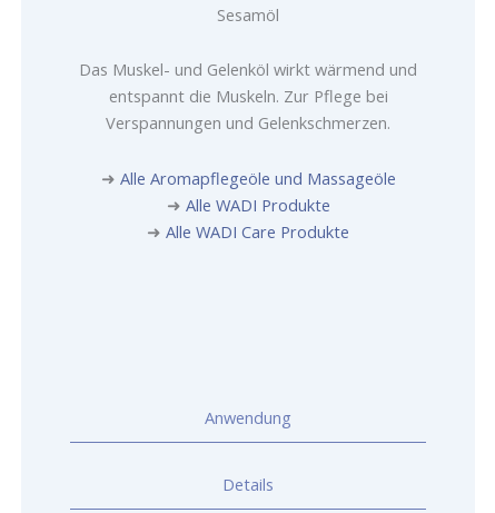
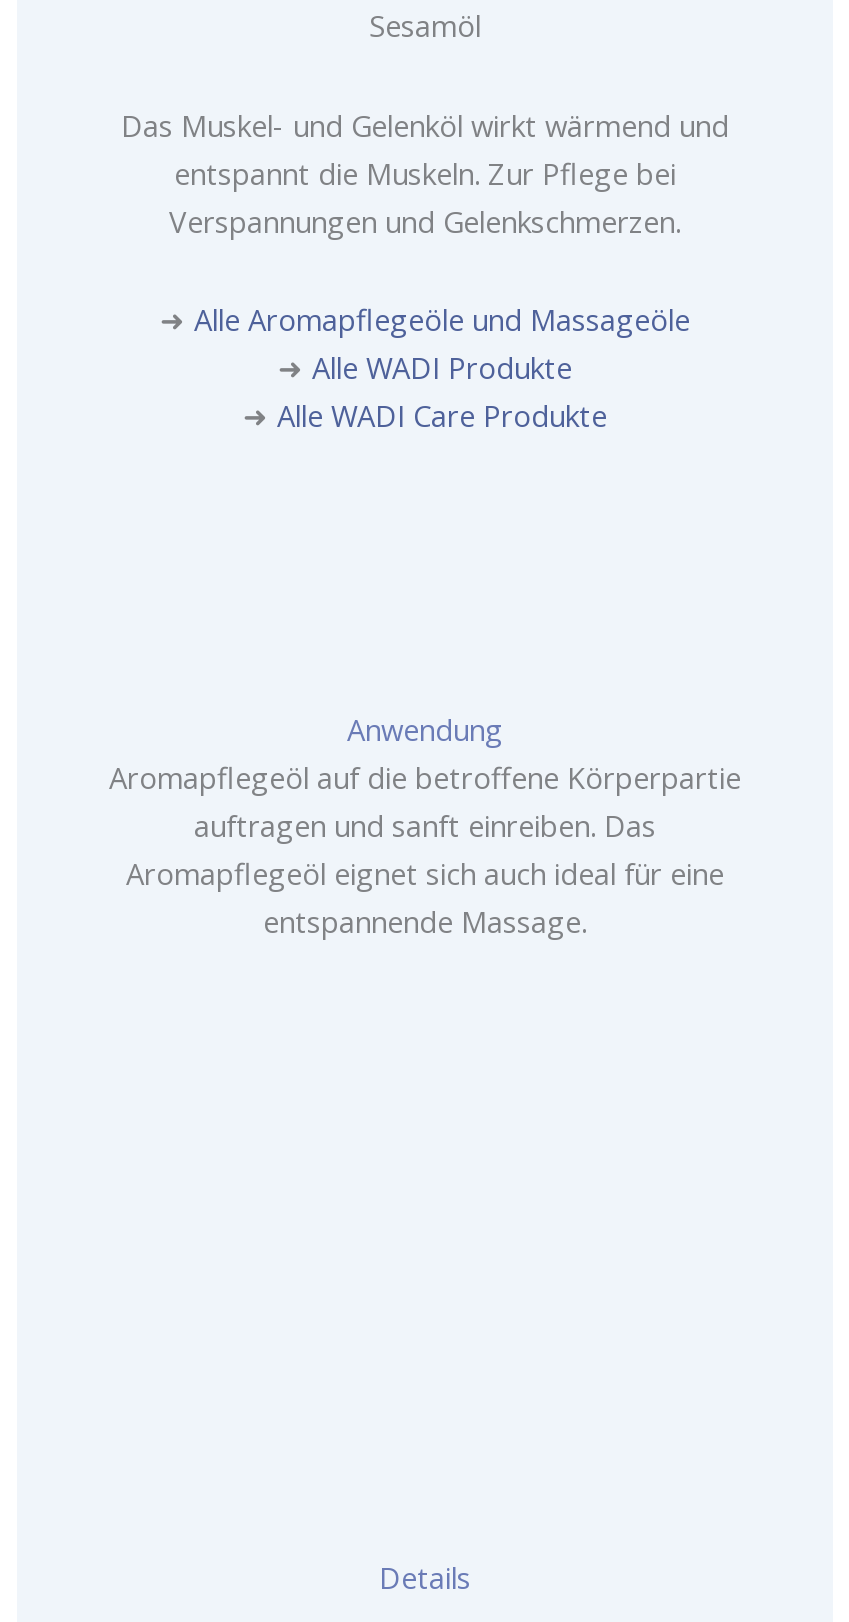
none -> [109,758,741,942] Aromapflegeöl auf die betroffene Körperpartie | auftragen und sanft einreiben. Das | Aromapflegeöl eignet sich auch ideal für eine | entspannende Massage.

